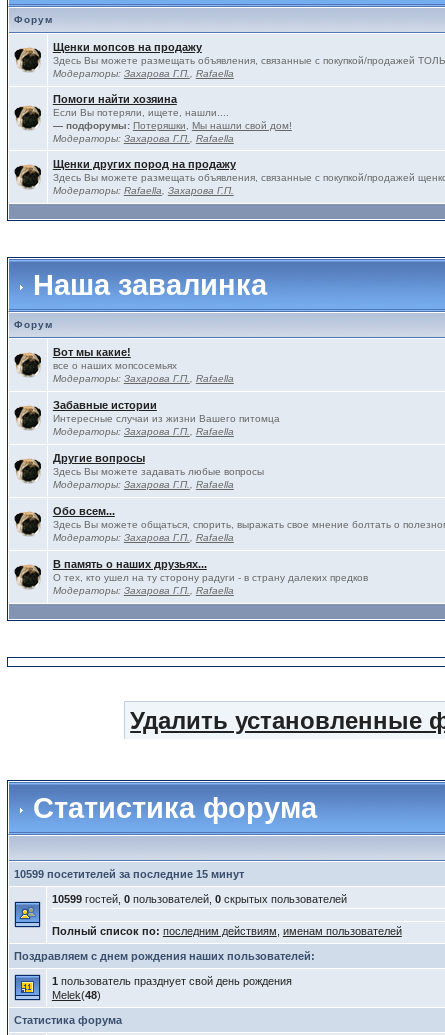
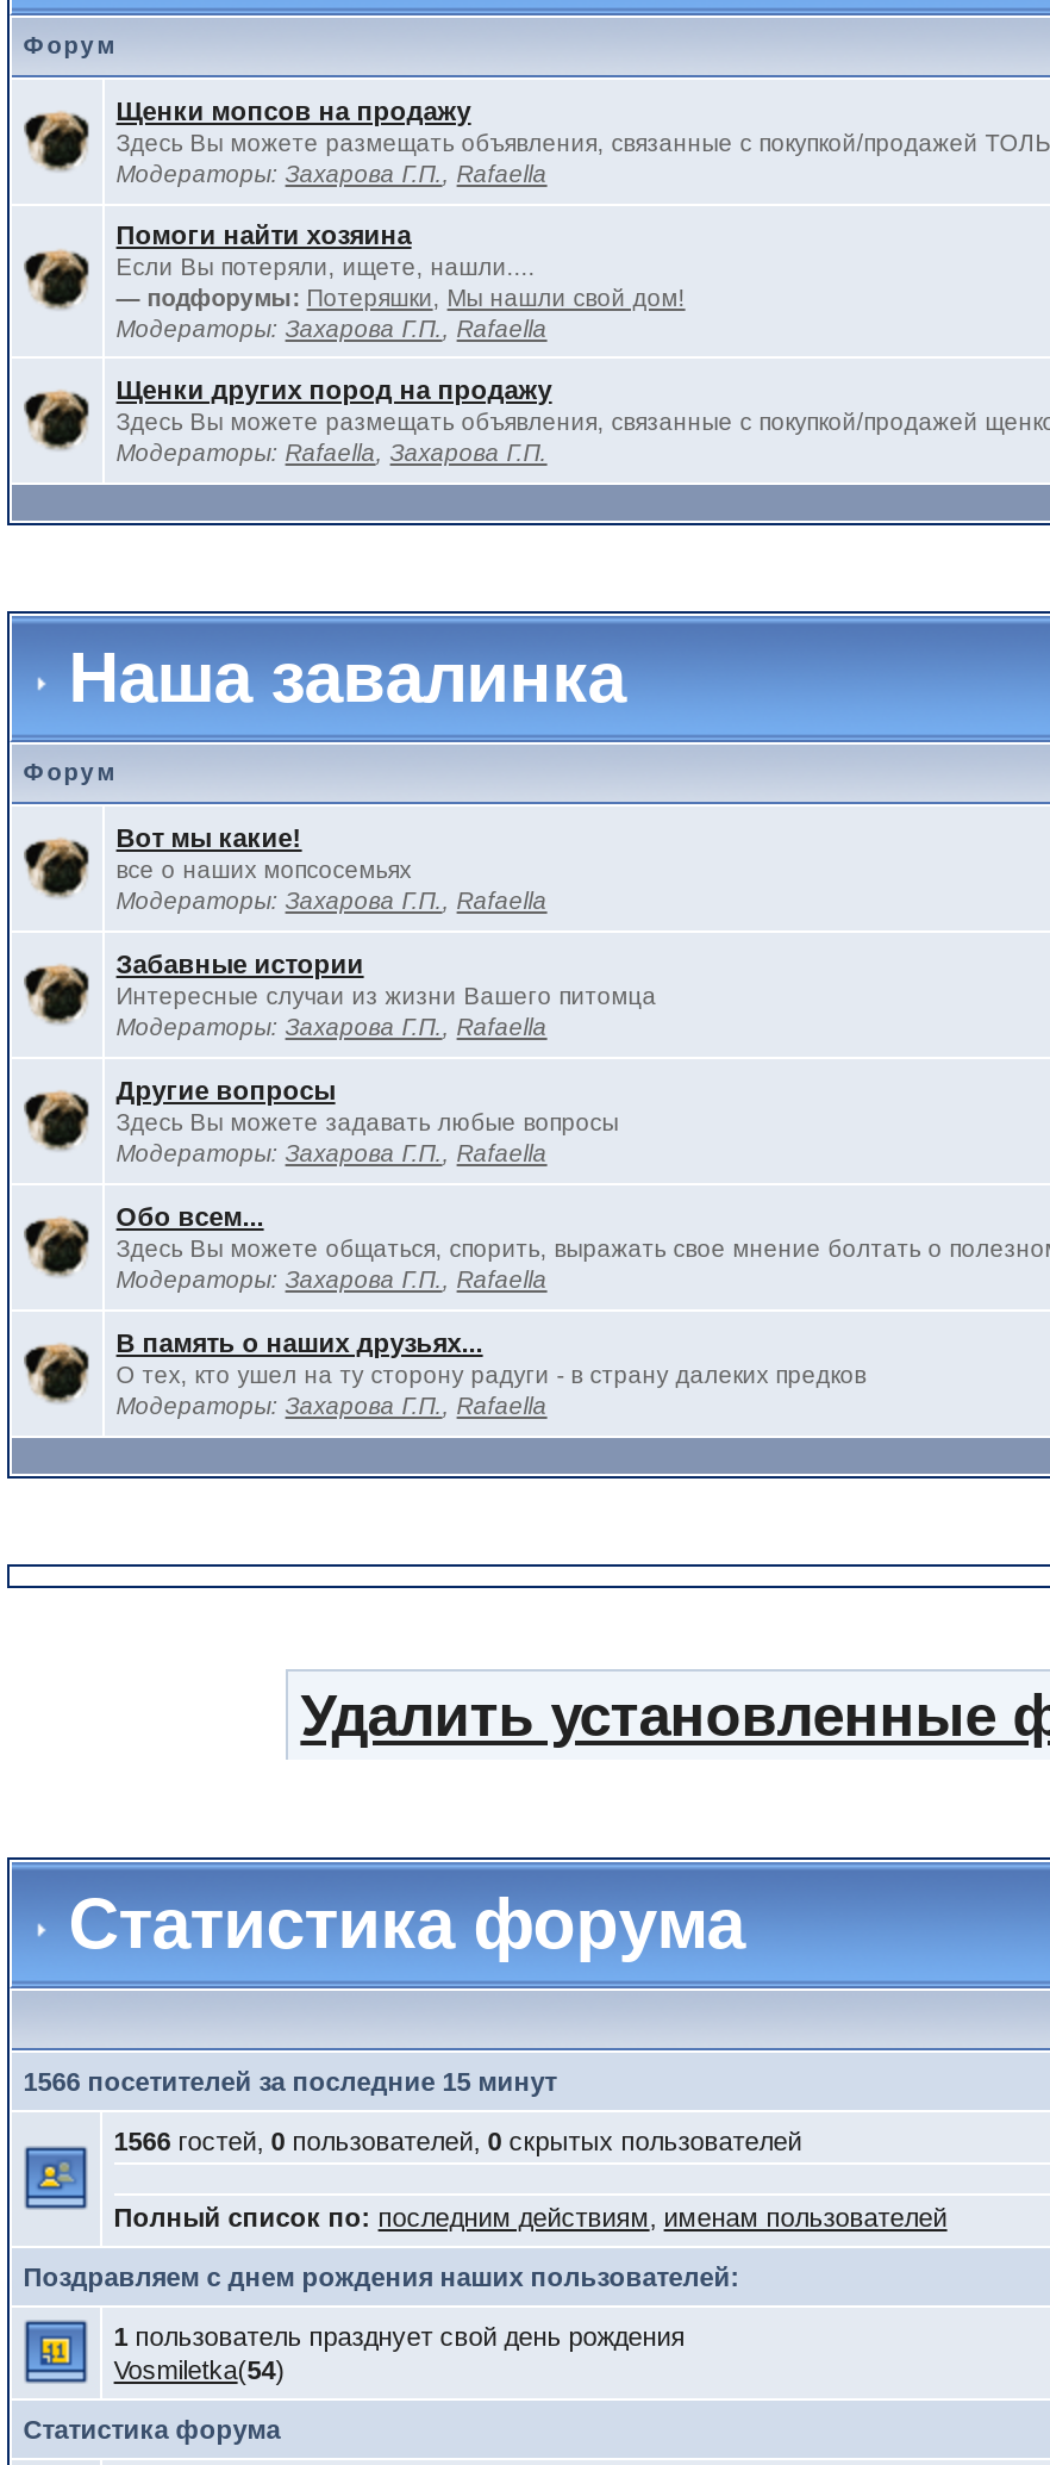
[14,868,244,880] 10599 посетителей за последние 15 минут -> [23,2067,557,2096] 1566 посетителей за последние 15 минут
[52,893,347,905] 10599 гостей, 0 пользователей, 0 скрытых пользователей -> [114,2127,802,2155] 1566 гостей, 0 пользователей, 0 скрытых пользователей
[52,989,101,1001] Melek(48) -> [114,2355,285,2384] Vosmiletka(54)

